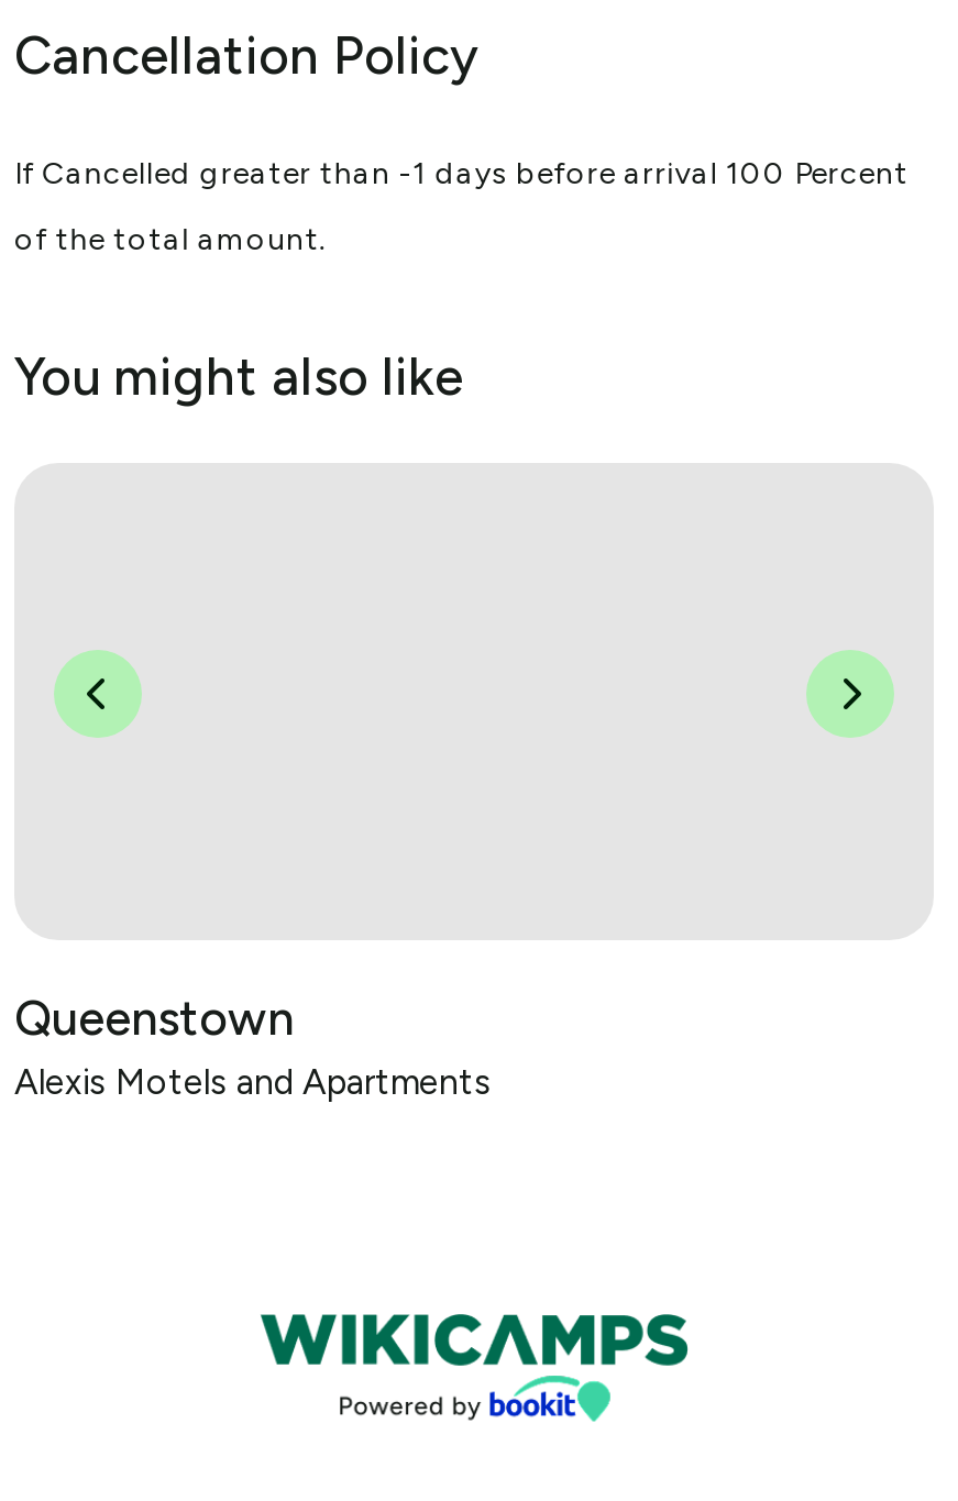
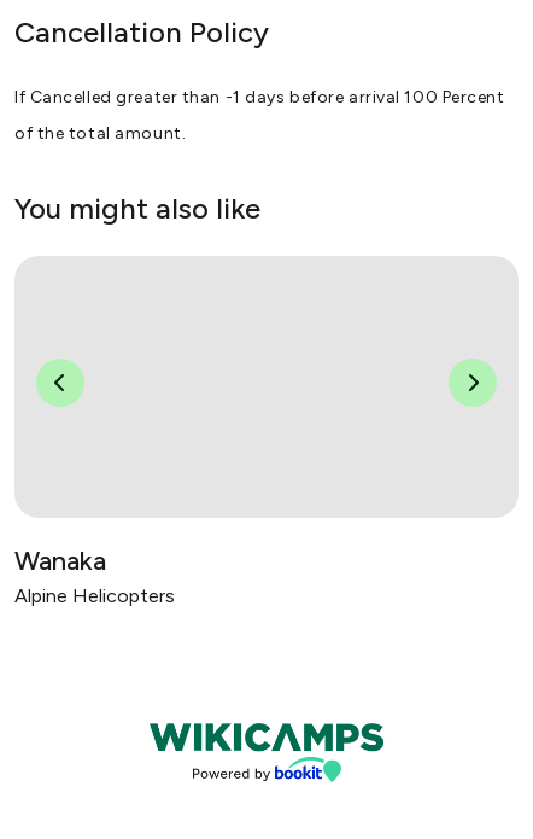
[14,990,492,1104] Queenstown | Alexis Motels and Apartments -> [14,545,175,608] Wanaka | Alpine Helicopters

